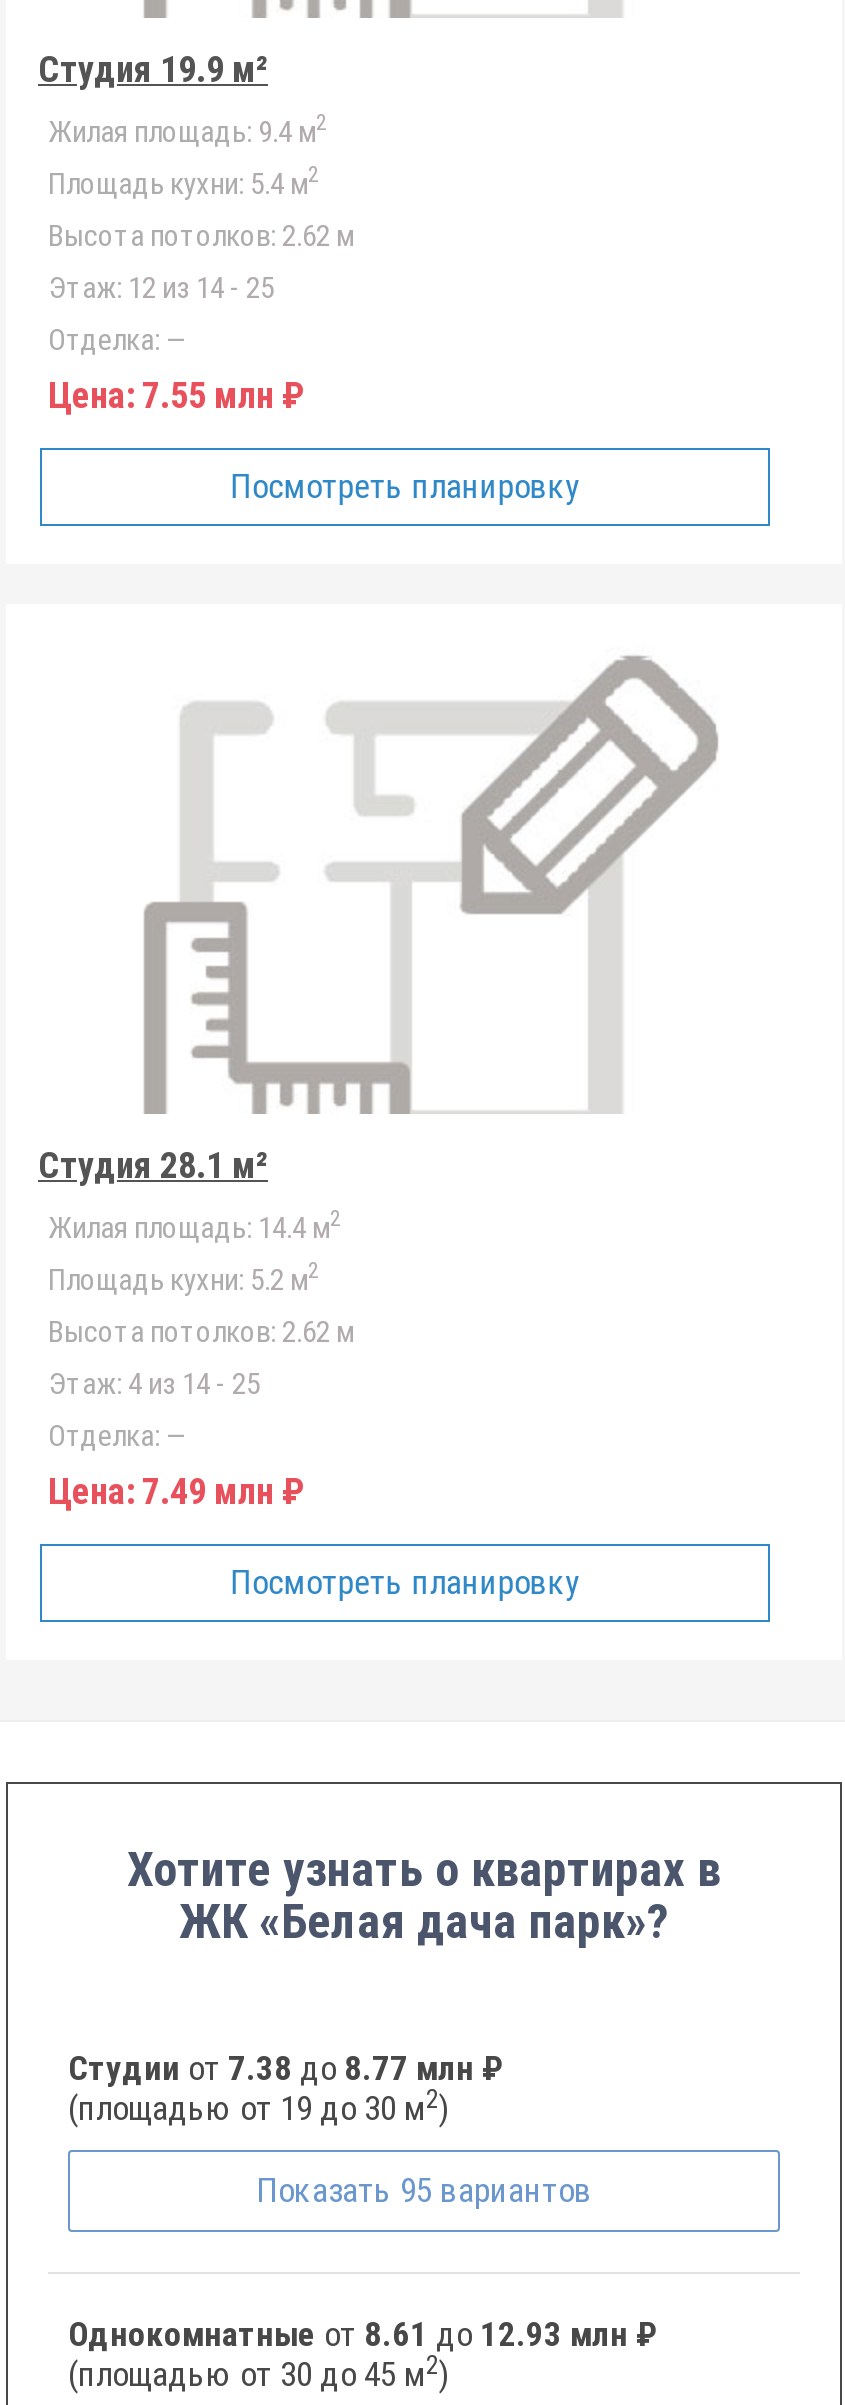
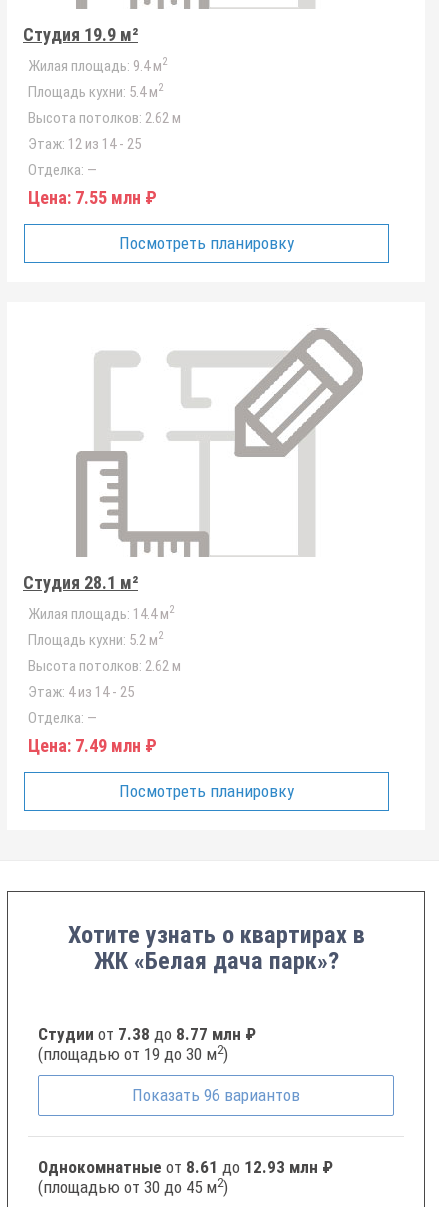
[256,2170,592,2210] Показать 95 вариантов -> [132,1085,300,1105] Показать 96 вариантов

